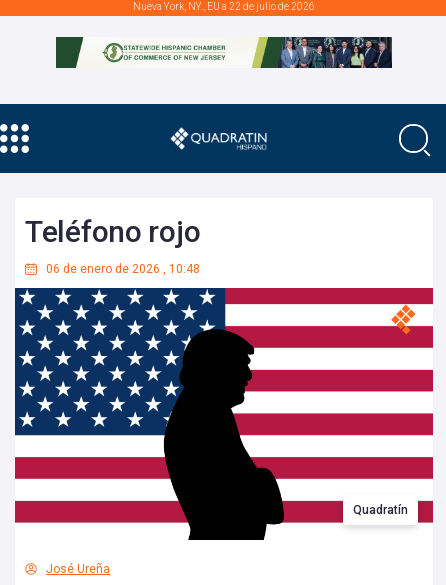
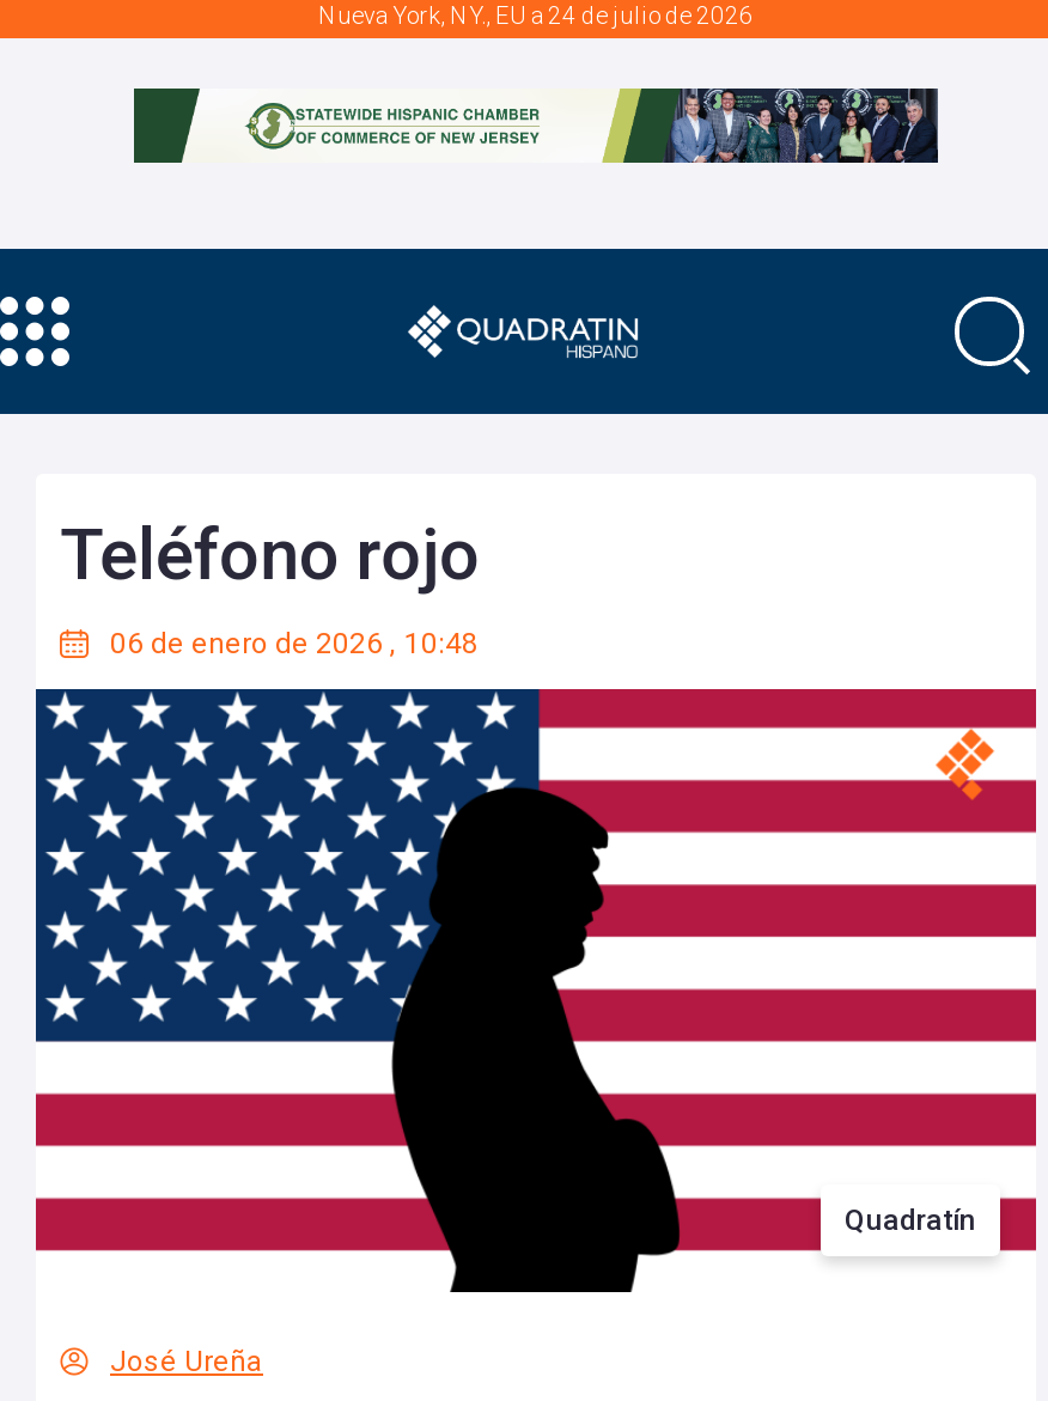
[133,1,315,12] Nueva York, NY., EU a 22 de julio de 2026 -> [318,2,754,29] Nueva York, NY., EU a 24 de julio de 2026

